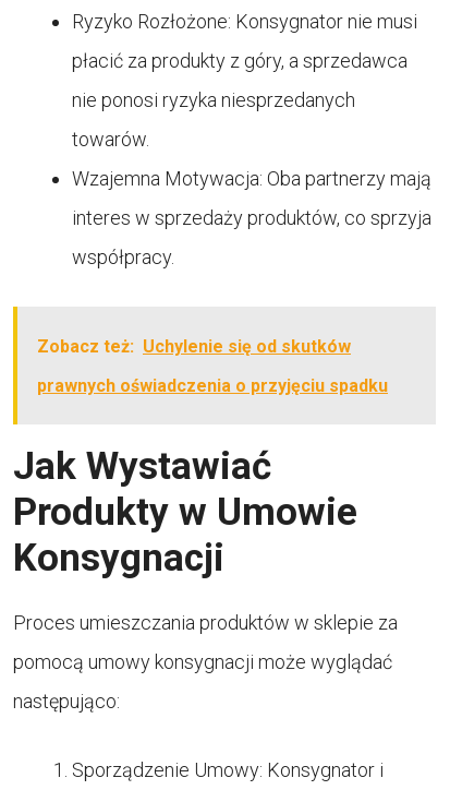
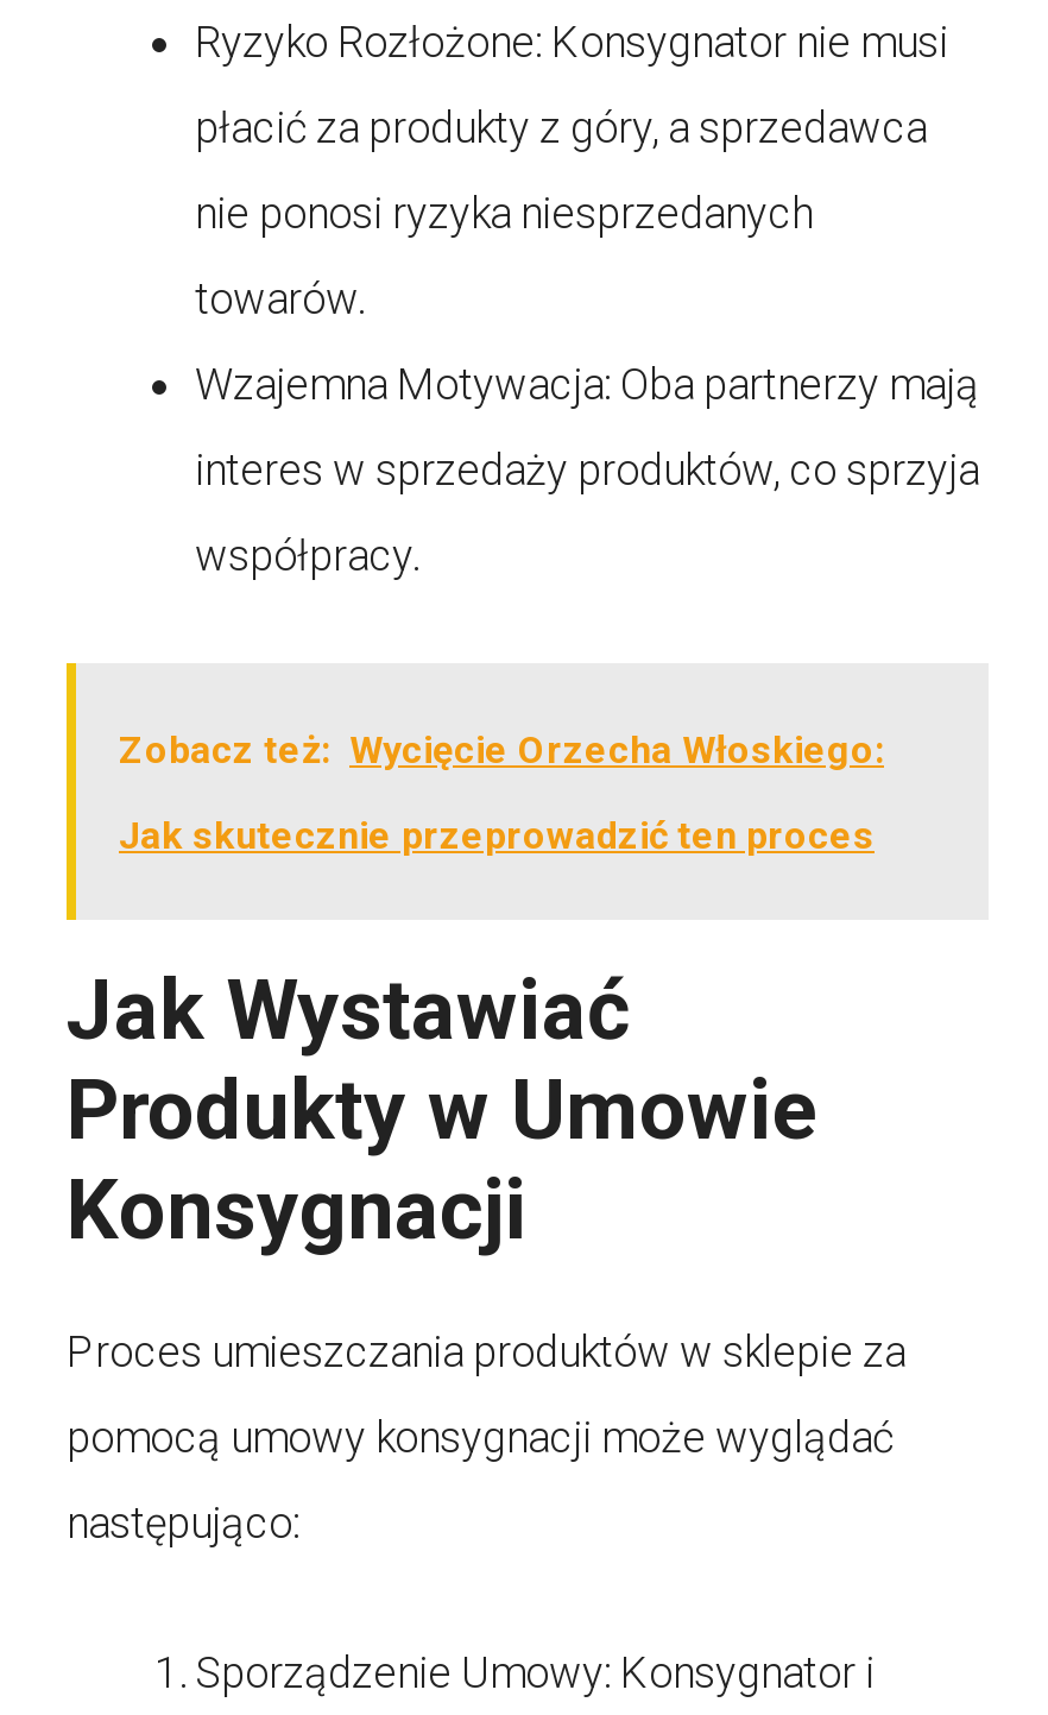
[37,336,351,356] Zobacz też: Uchylenie się od skutków -> [119,726,884,772] Zobacz też: Wycięcie Orzecha Włoskiego:
[37,375,388,396] prawnych oświadczenia o przyjęciu spadku -> [119,812,875,857] Jak skutecznie przeprowadzić ten proces

